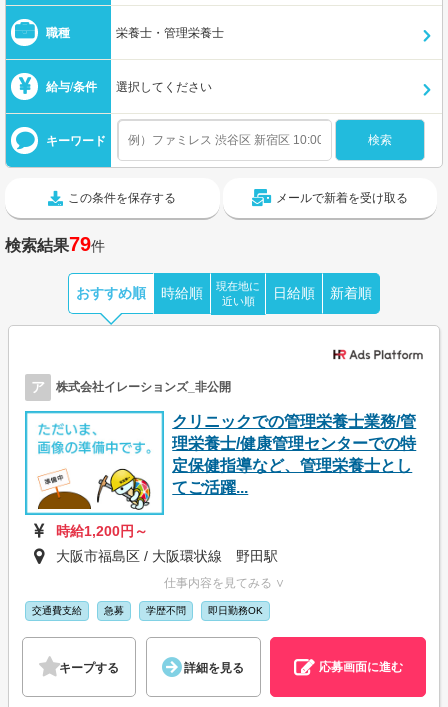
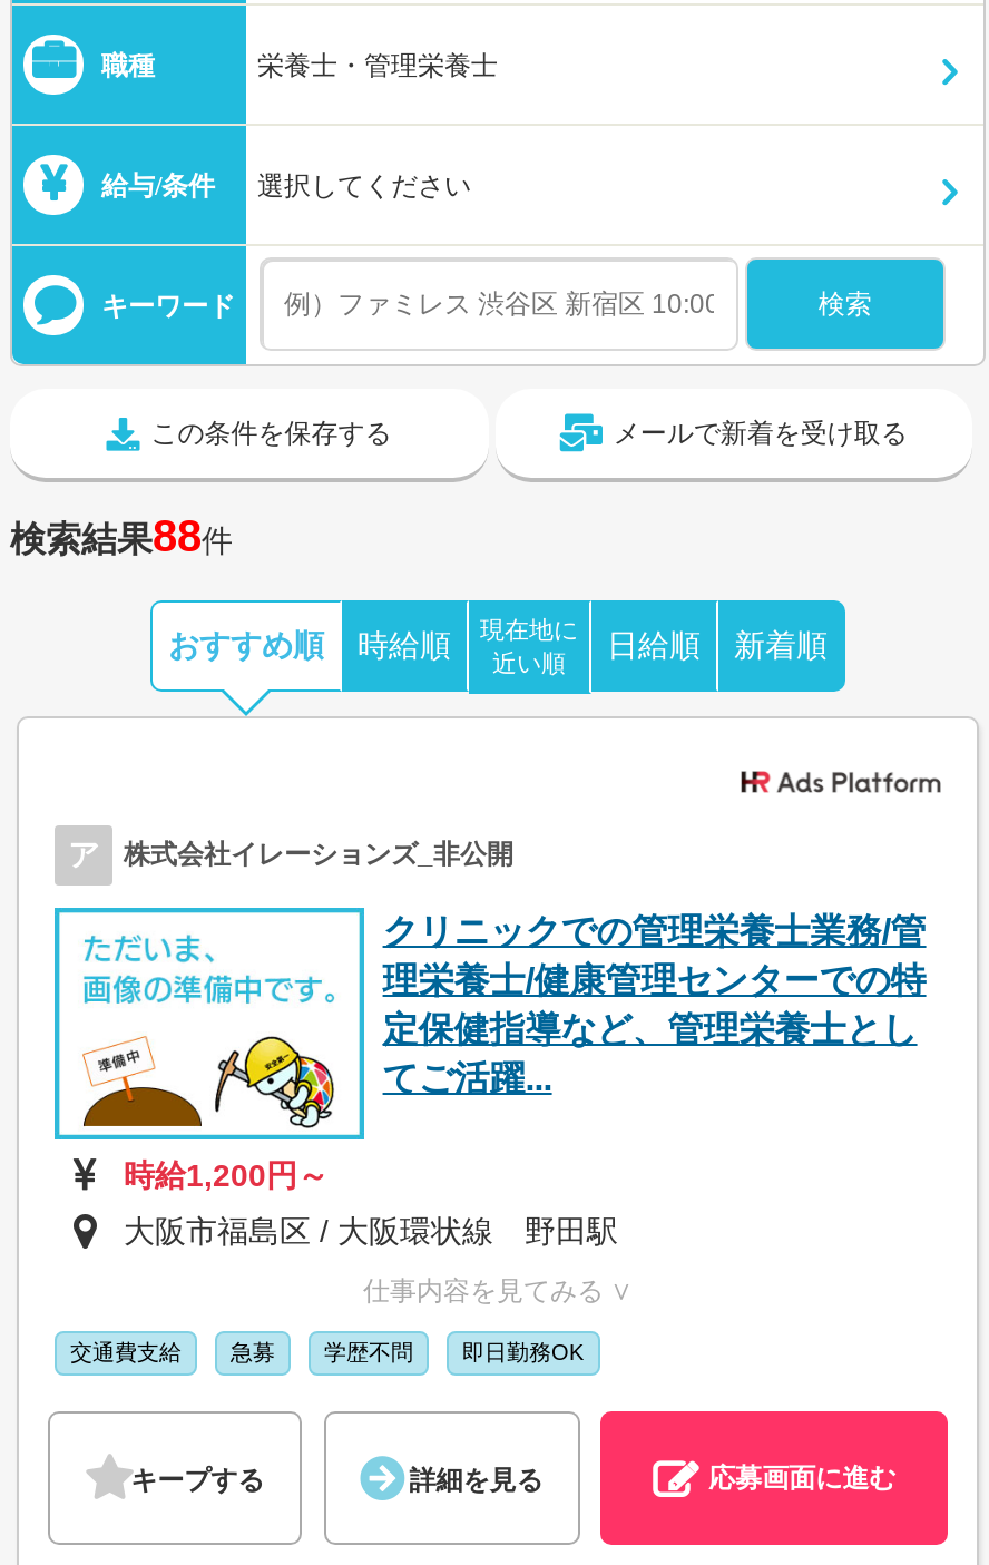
[5,233,105,255] 検索結果79件 -> [10,510,233,559] 検索結果88件

